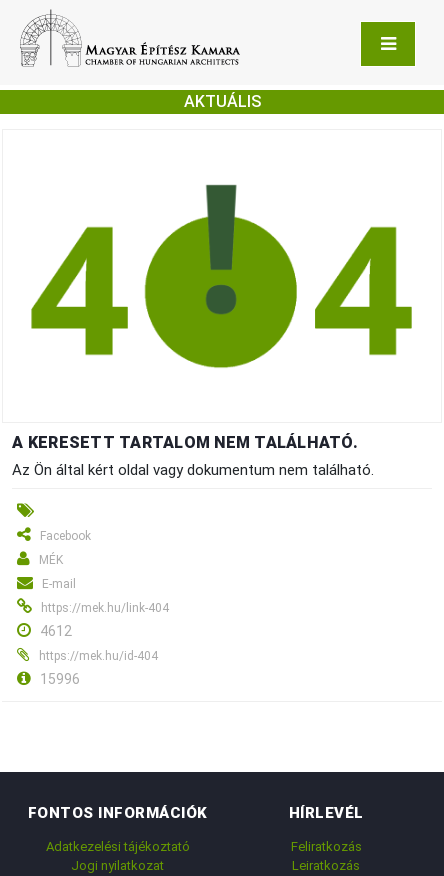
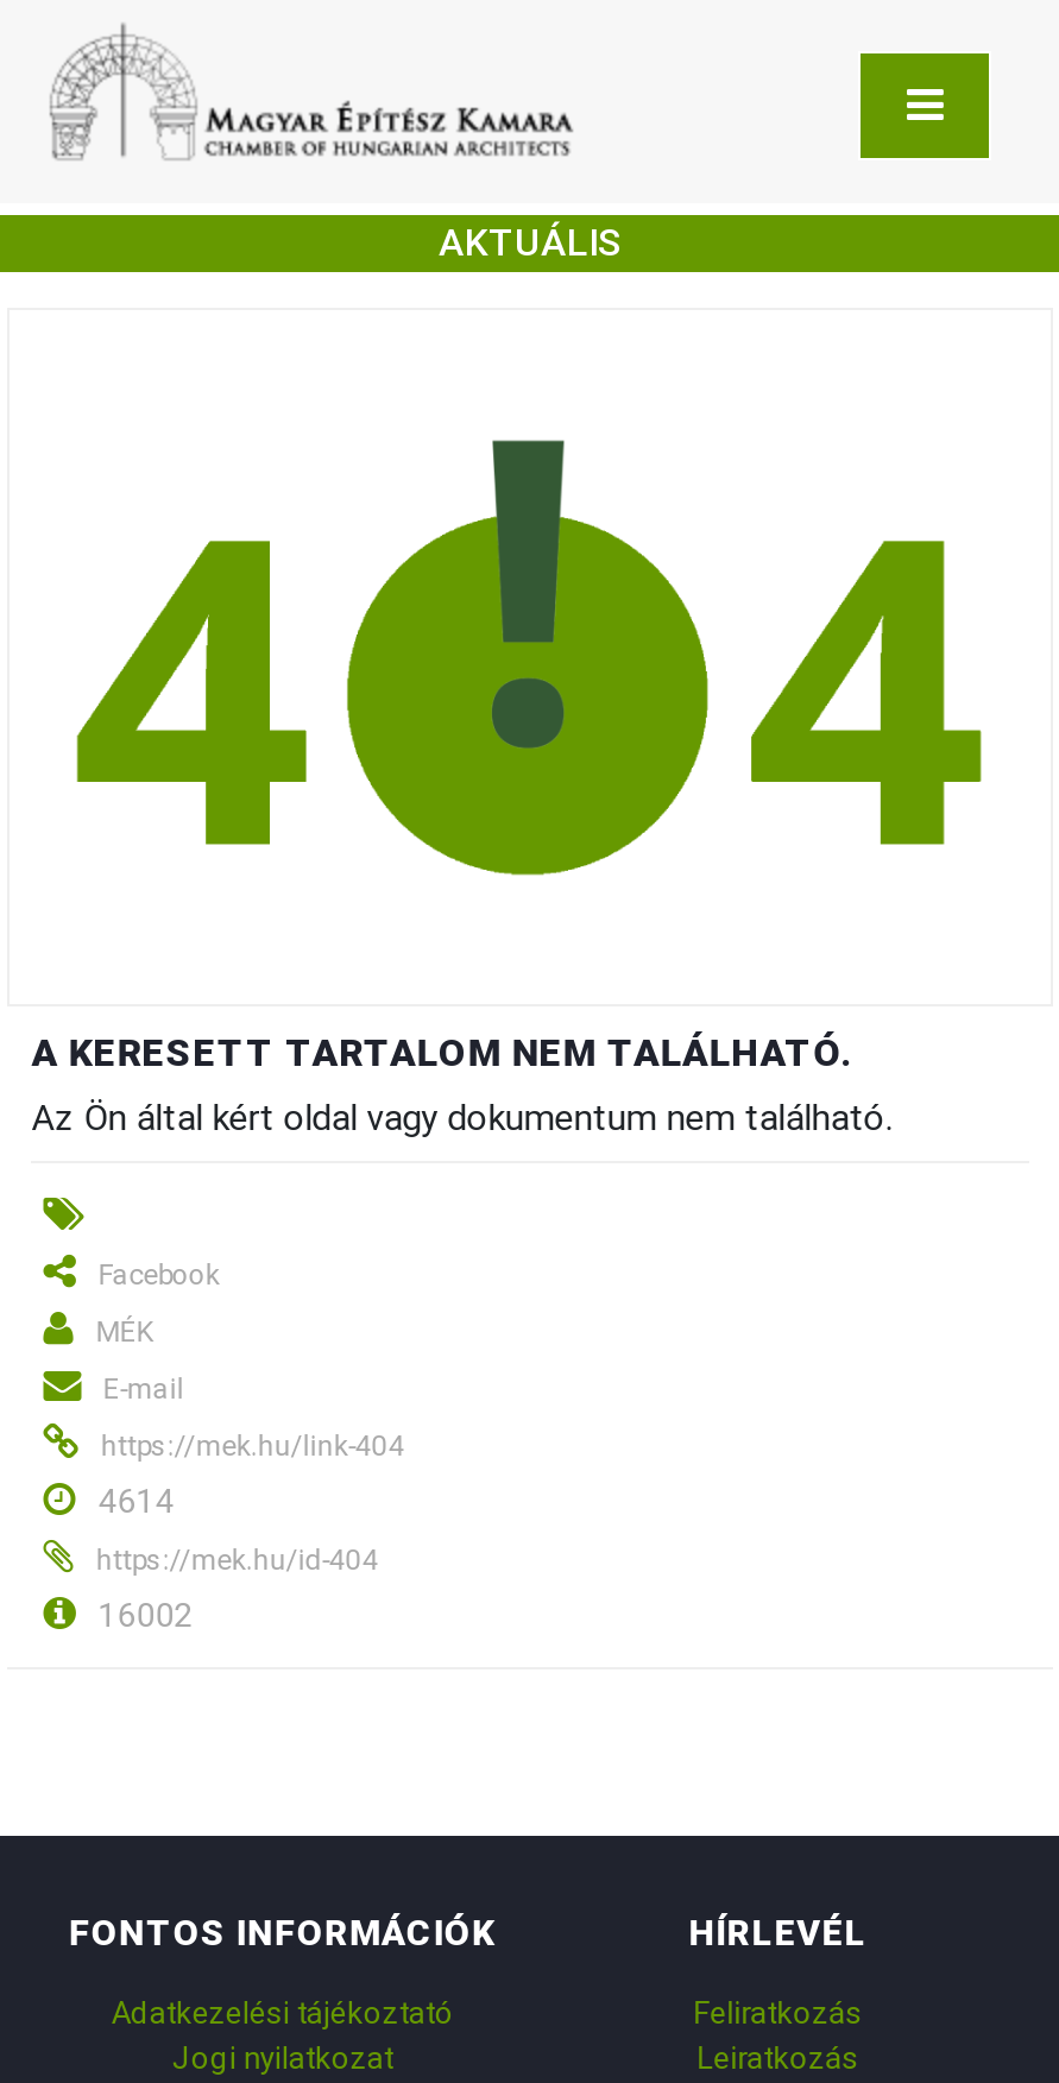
[40,623,72,639] 4612 -> [98,1481,174,1519] 4614
[40,671,80,687] 15996 -> [98,1595,193,1633] 16002

